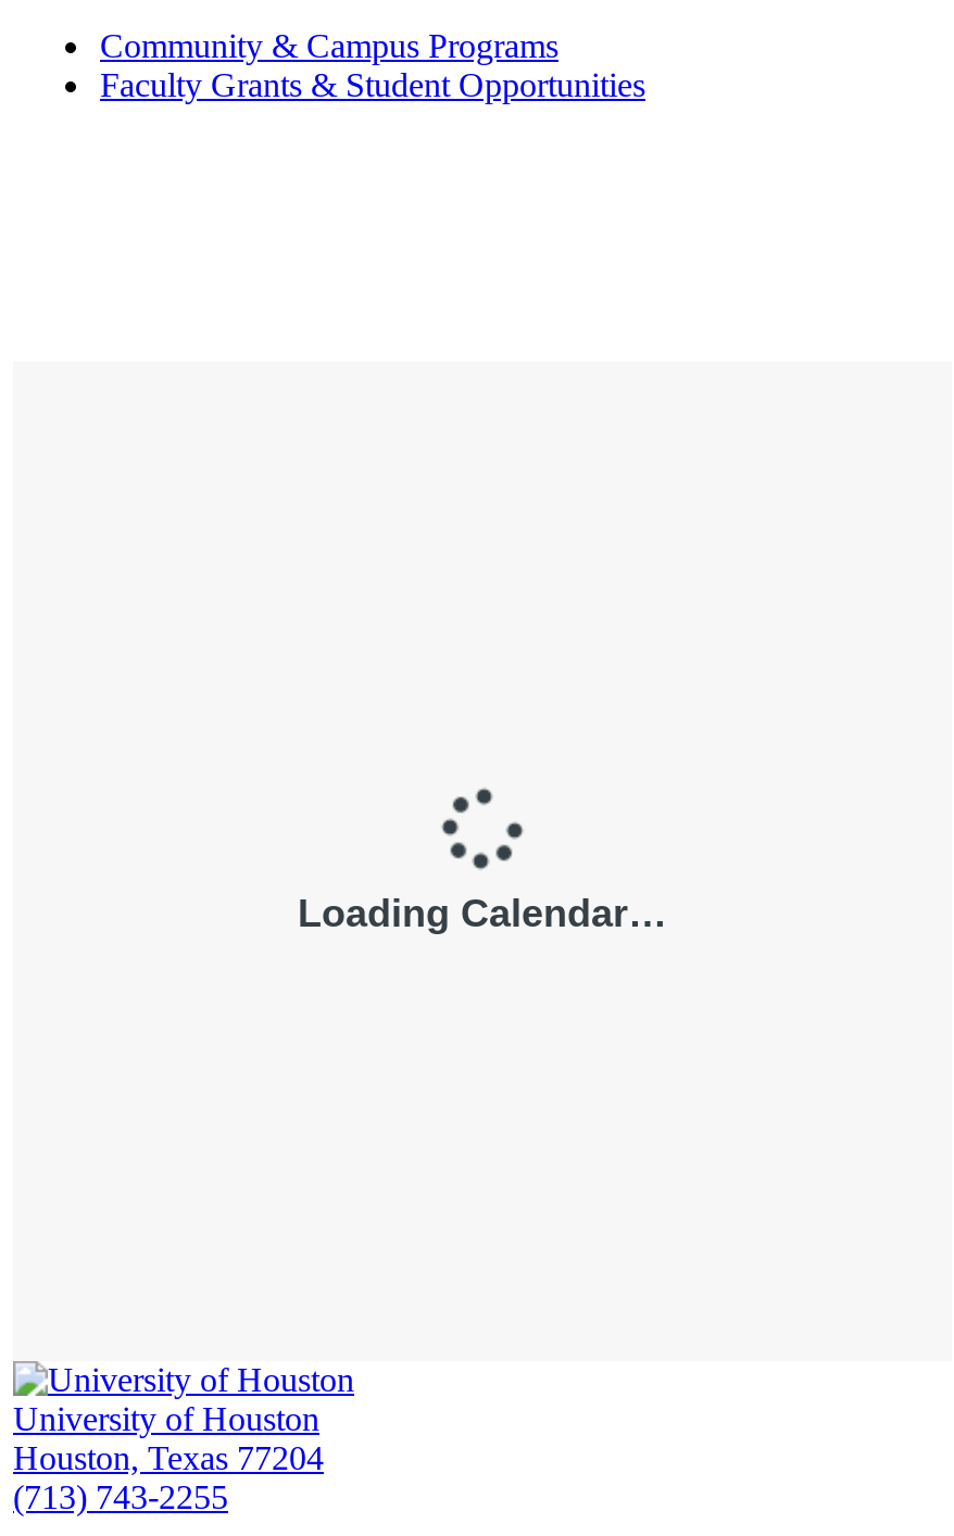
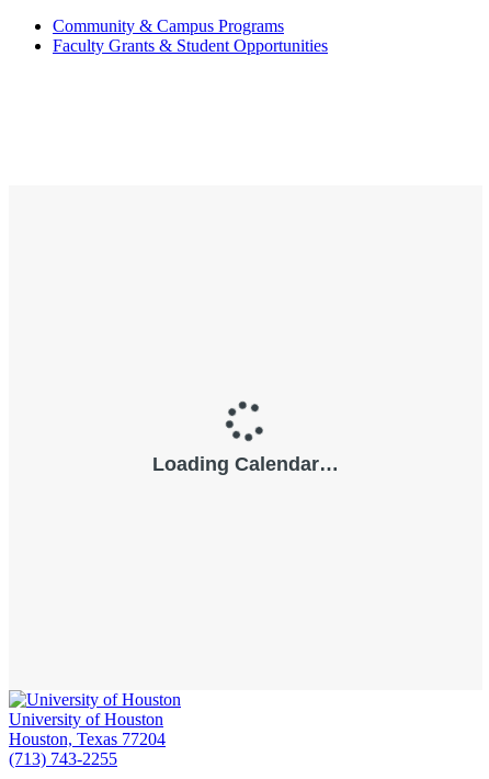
[441,788,526,870] [image] -> [225,400,266,442] [image]

